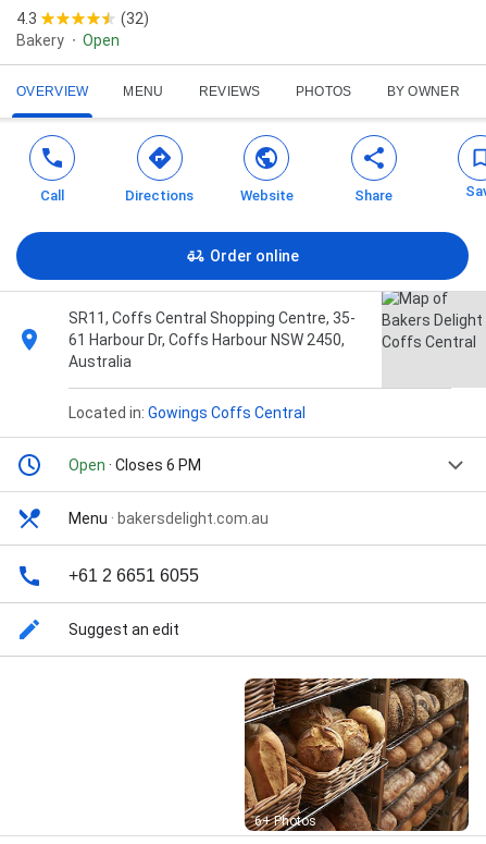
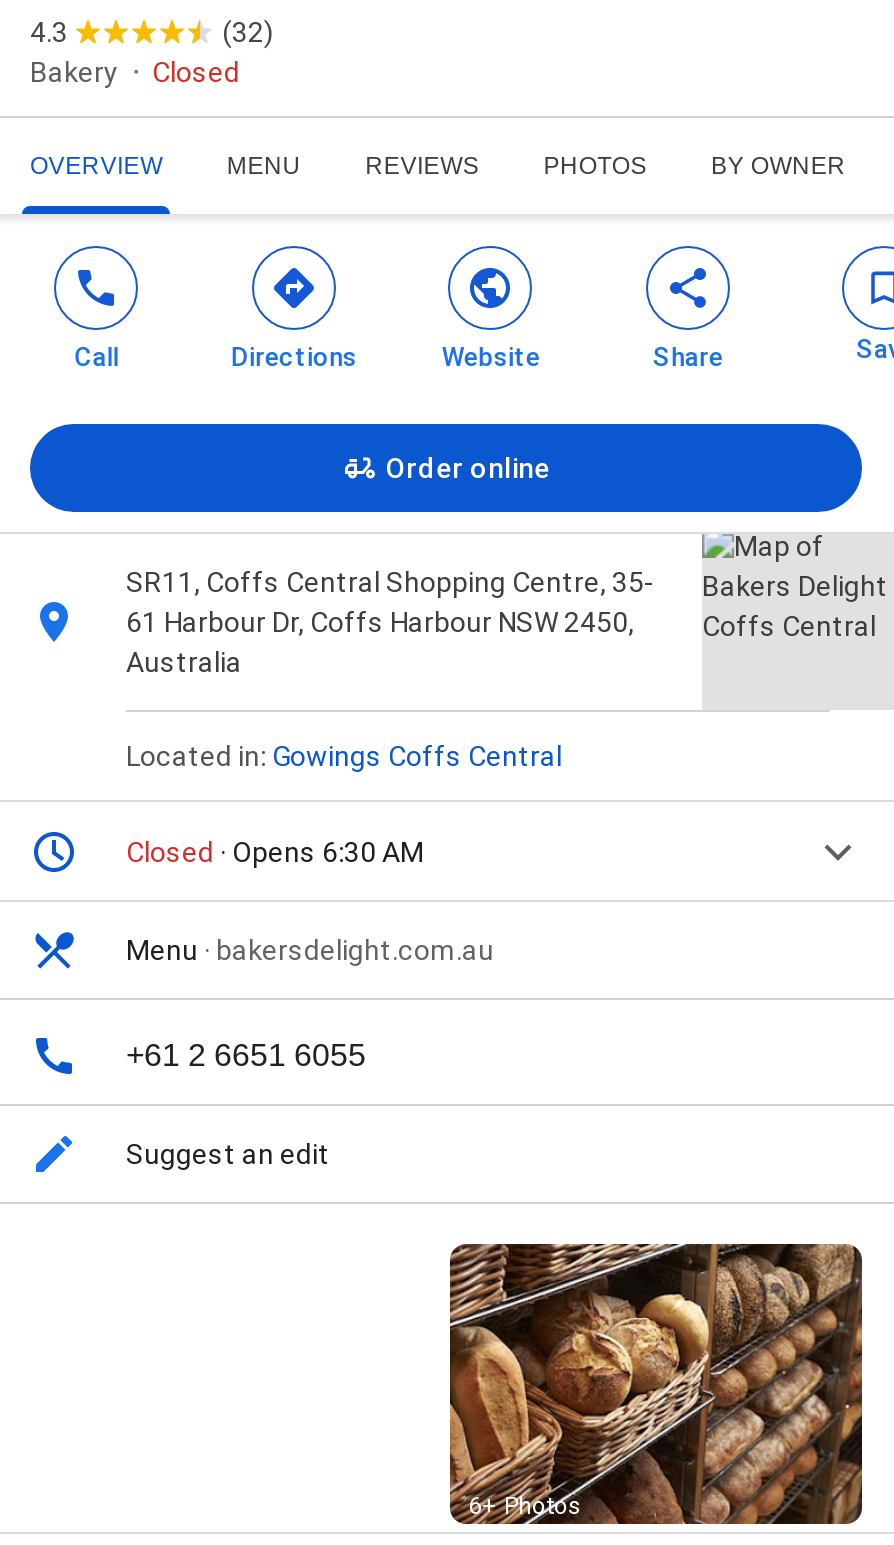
[83,32,120,49] Open -> [152,56,240,88] Closed
[68,457,201,474] Open · Closes 6 PM -> [126,836,424,868] Closed · Opens 6:30 AM

